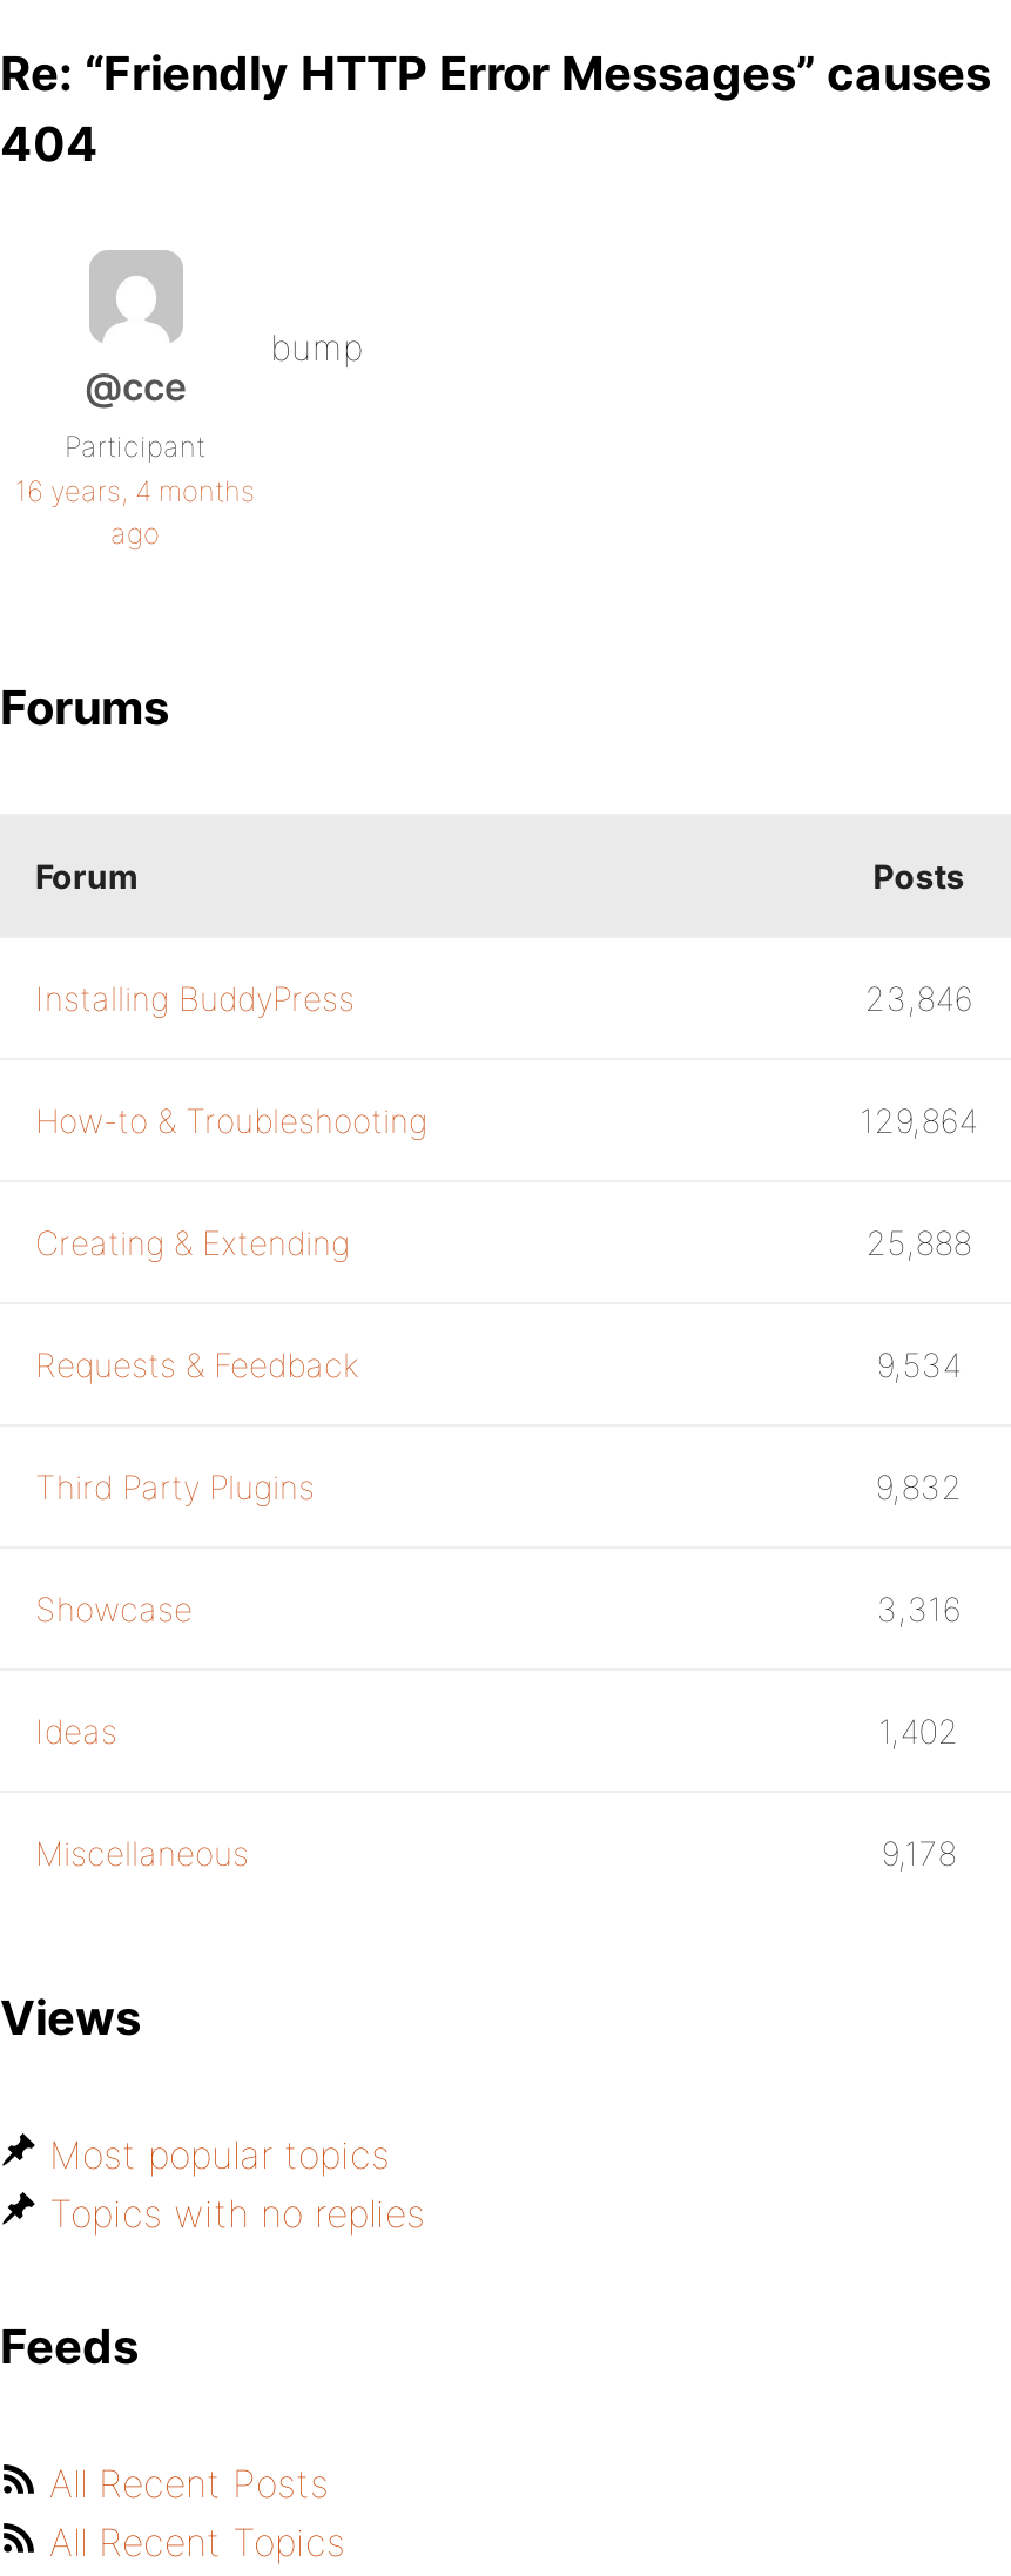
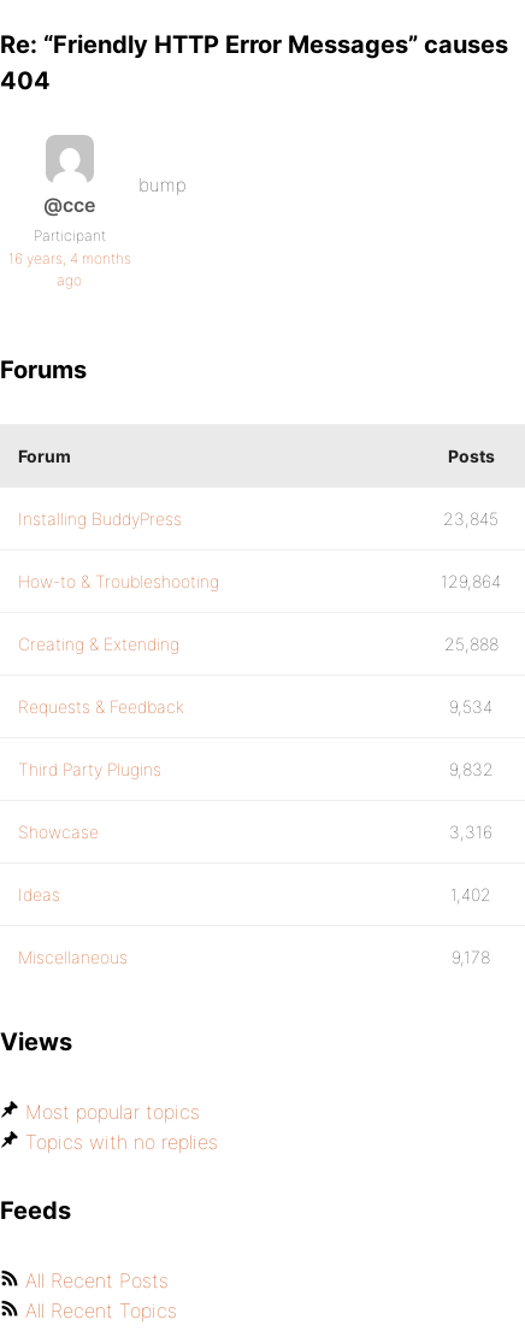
[865,978,973,1018] 23,846 -> [443,508,499,529] 23,845

